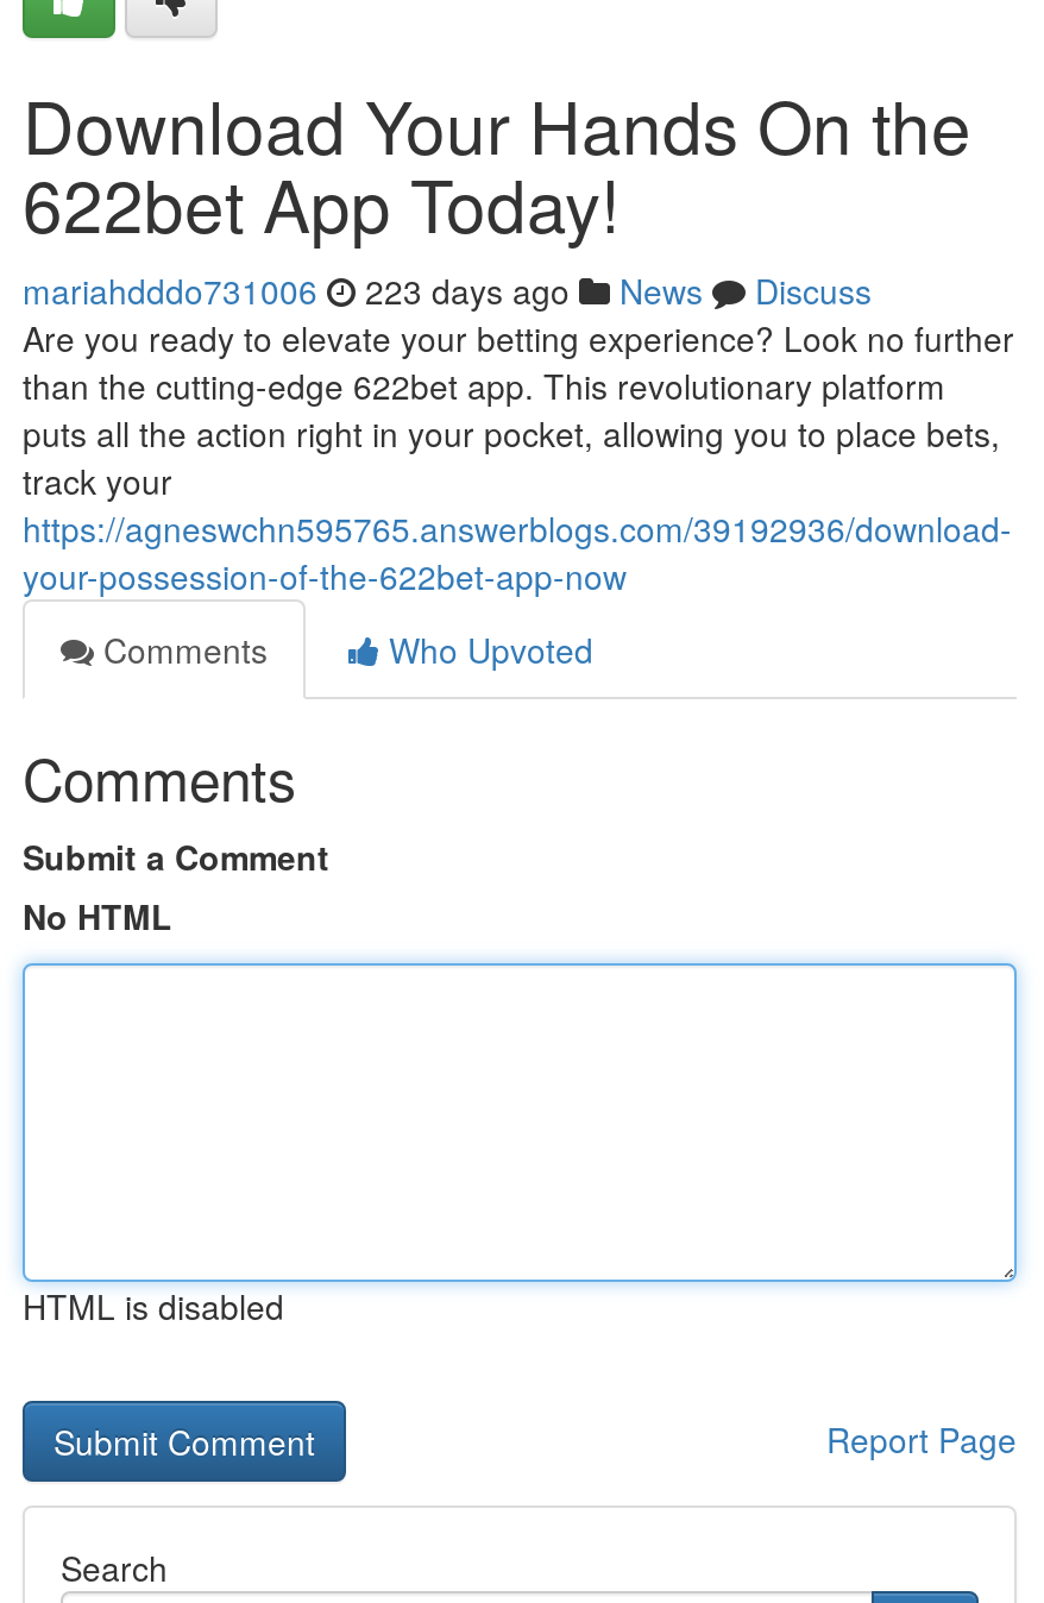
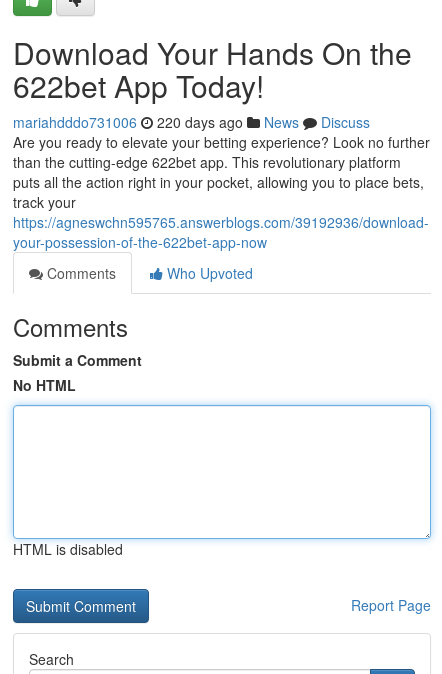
[23,266,872,314] mariahdddo731006 223 days ago News Discuss -> [13,112,370,132] mariahdddo731006 220 days ago News Discuss

